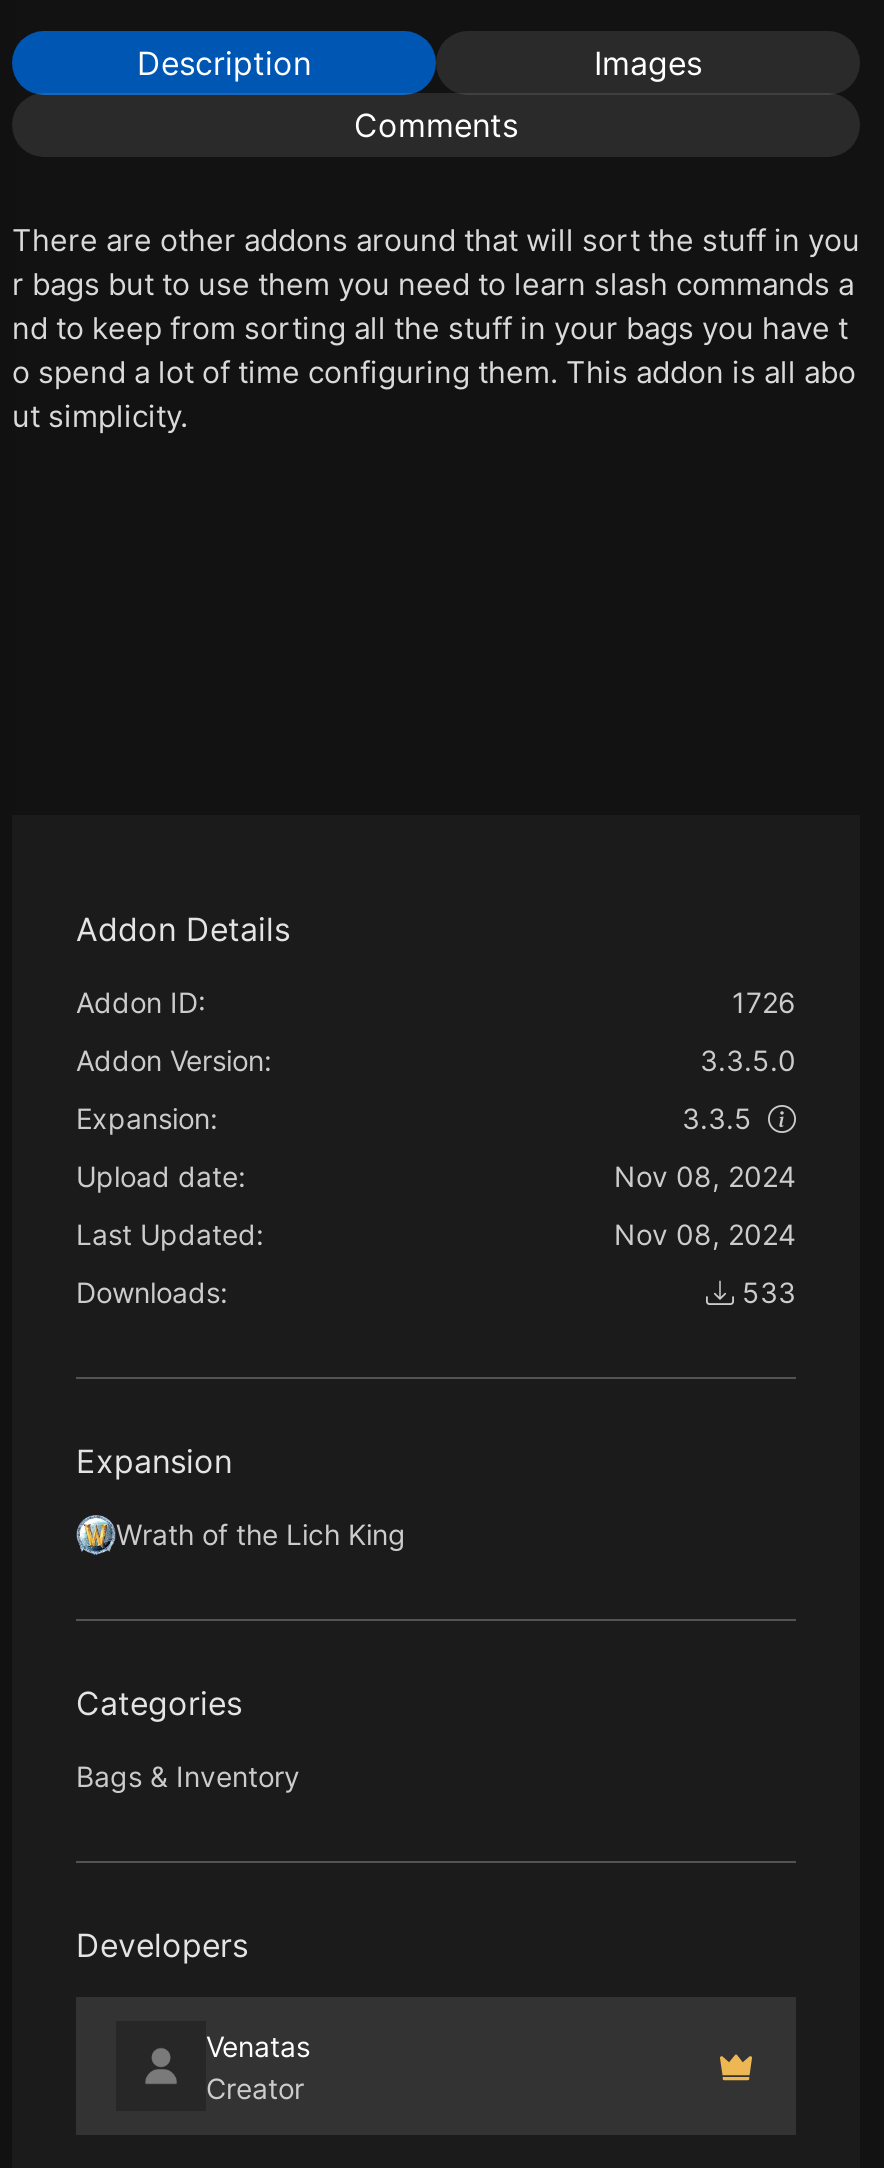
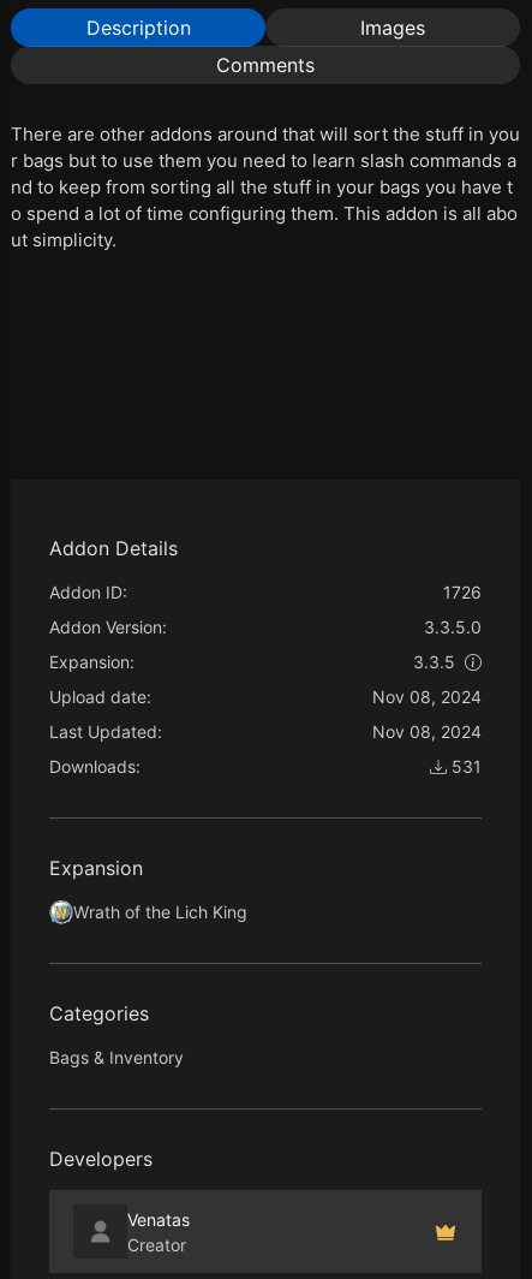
[734,1275,796,1309] 533 -> [447,756,482,777] 531

